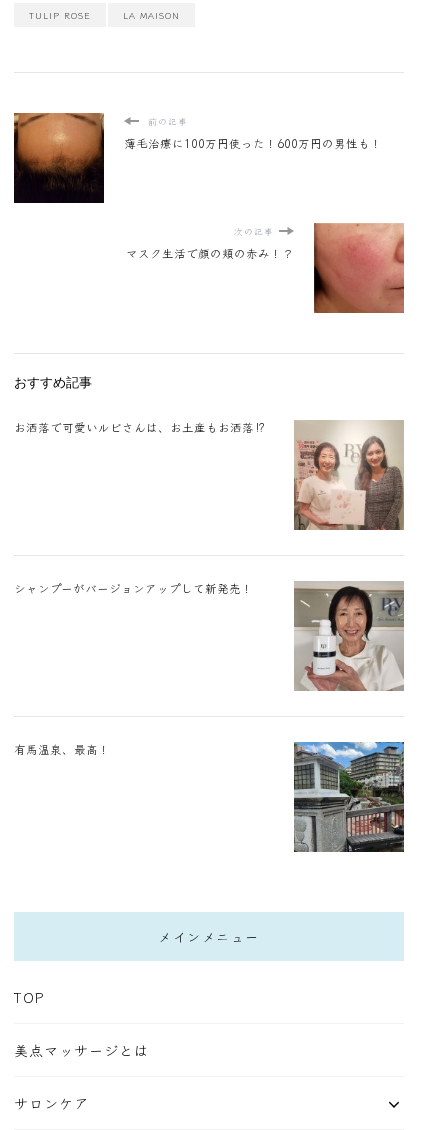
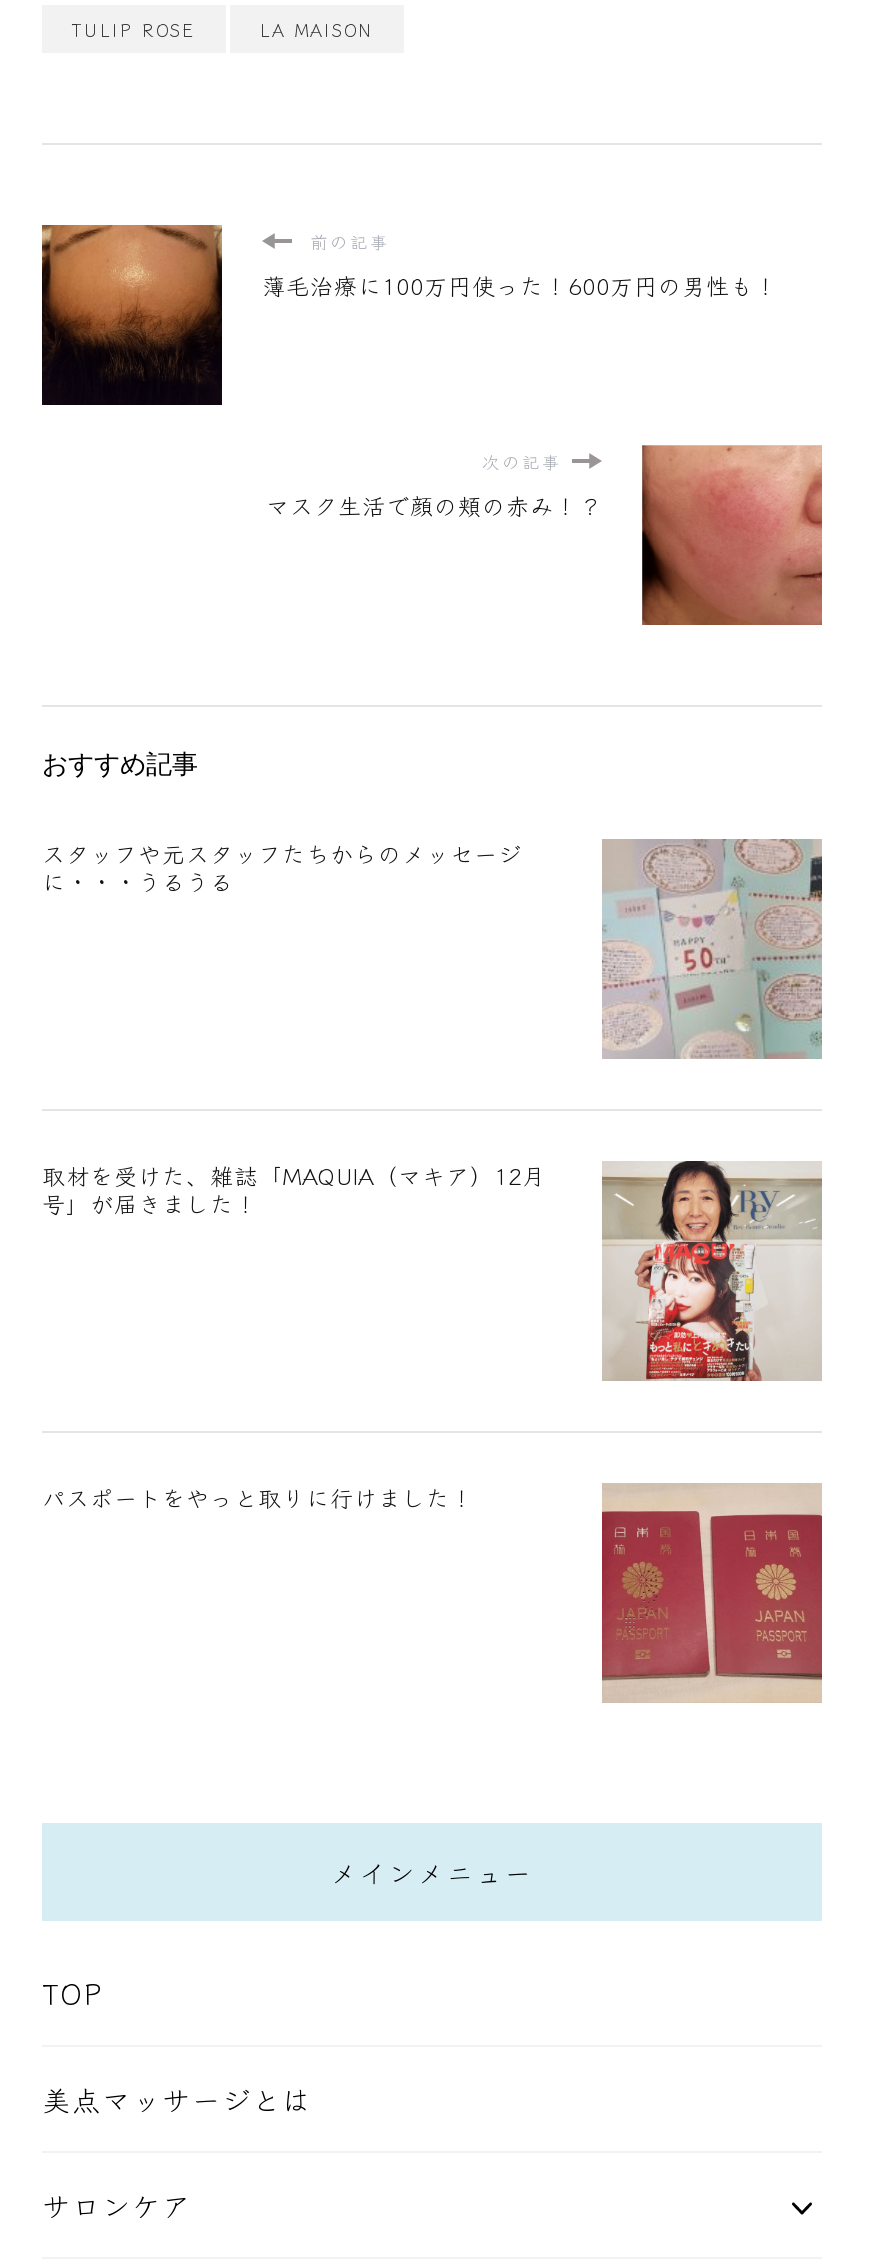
[14,419,404,530] [image] | お洒落で可愛いルビさんは、お土産もお洒落⁉ -> [42,838,822,1058] [image] | スタッフや元スタッフたちからのメッセージ | に・・・うるうる
[14,580,253,596] シャンプーがバージョンアップして新発売！ -> [42,1160,546,1220] 取材を受けた、雑誌「MAQUIA（マキア）12月 | 号」が届きました！
[294,581,404,691] [image] -> [604,1160,822,1382] [image]
[14,741,110,757] 有馬温泉、最高！ -> [42,1482,474,1514] パスポートをやっと取りに行けました！
[293,741,405,853] [image] -> [600,1482,824,1704] [image]

